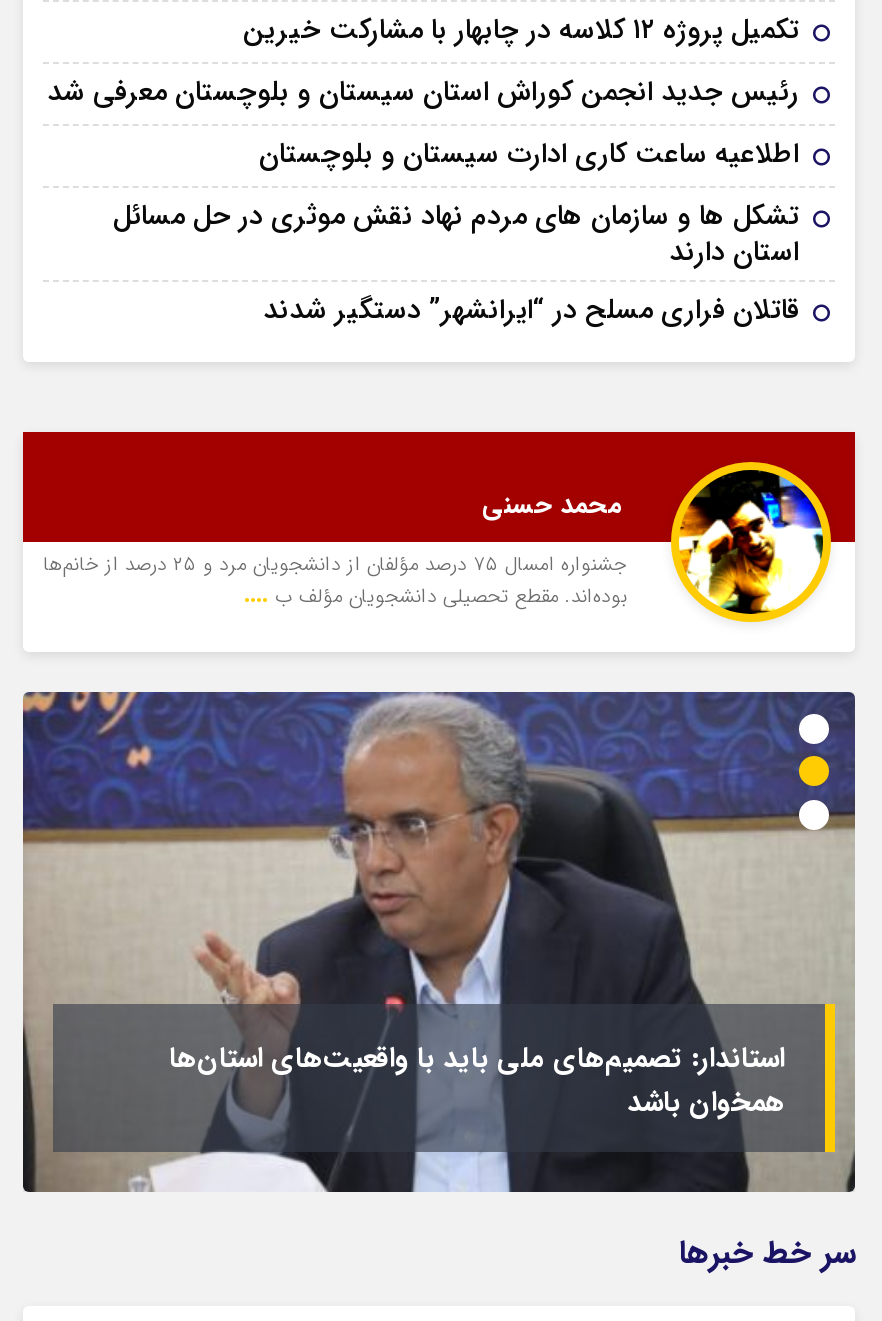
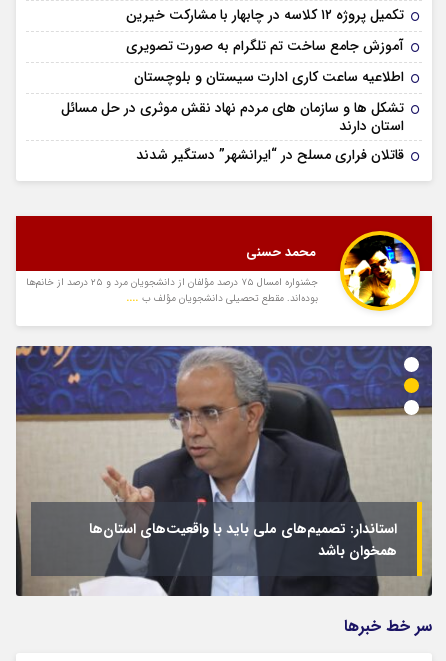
[47,70,799,114] رئیس جدید انجمن کوراش استان سیستان و بلوچستان معرفی شد -> [126,35,404,57] آموزش جامع ساخت تم تلگرام به صورت تصویری

